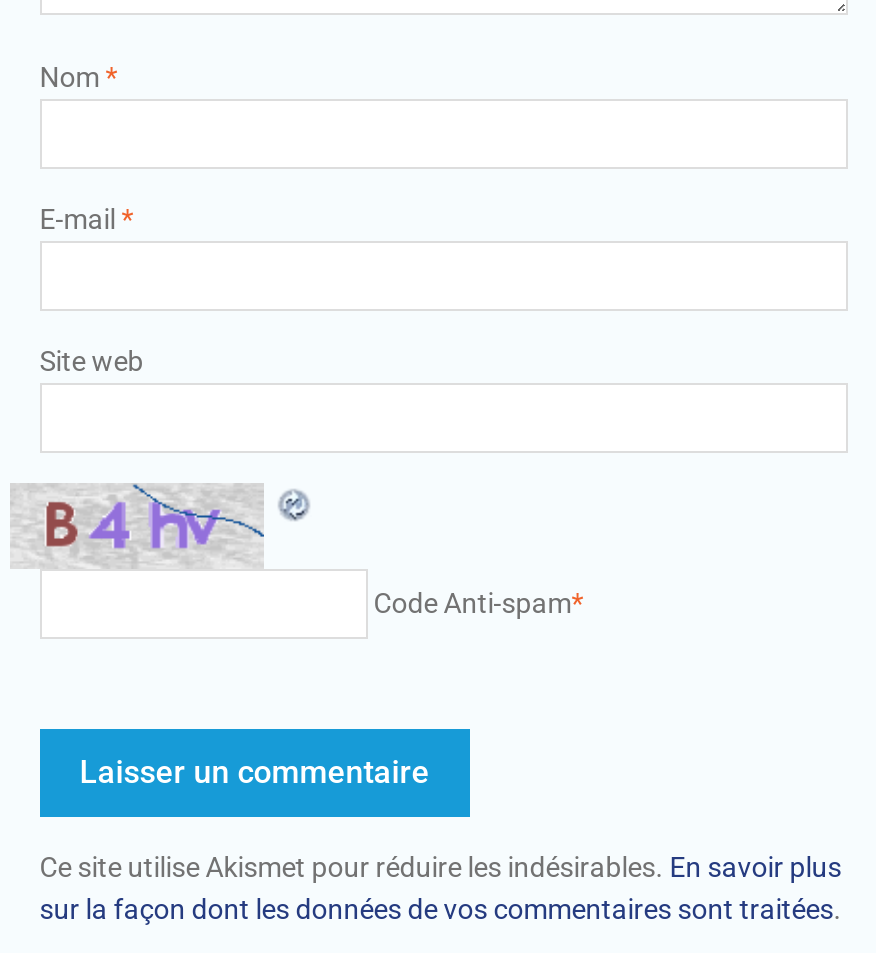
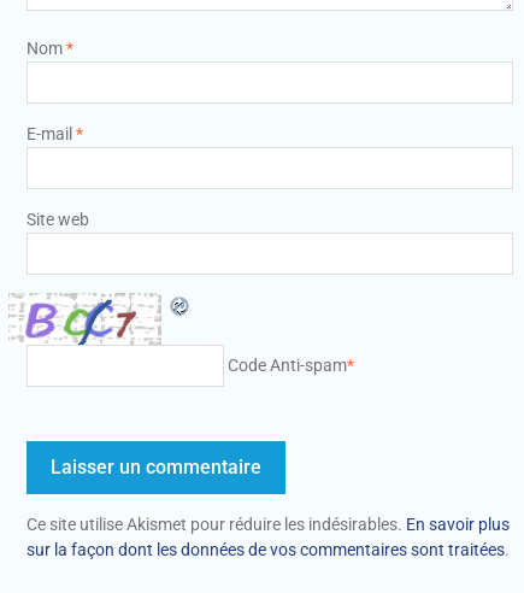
[12,484,264,568] [image] -> [10,295,160,346] [image]

